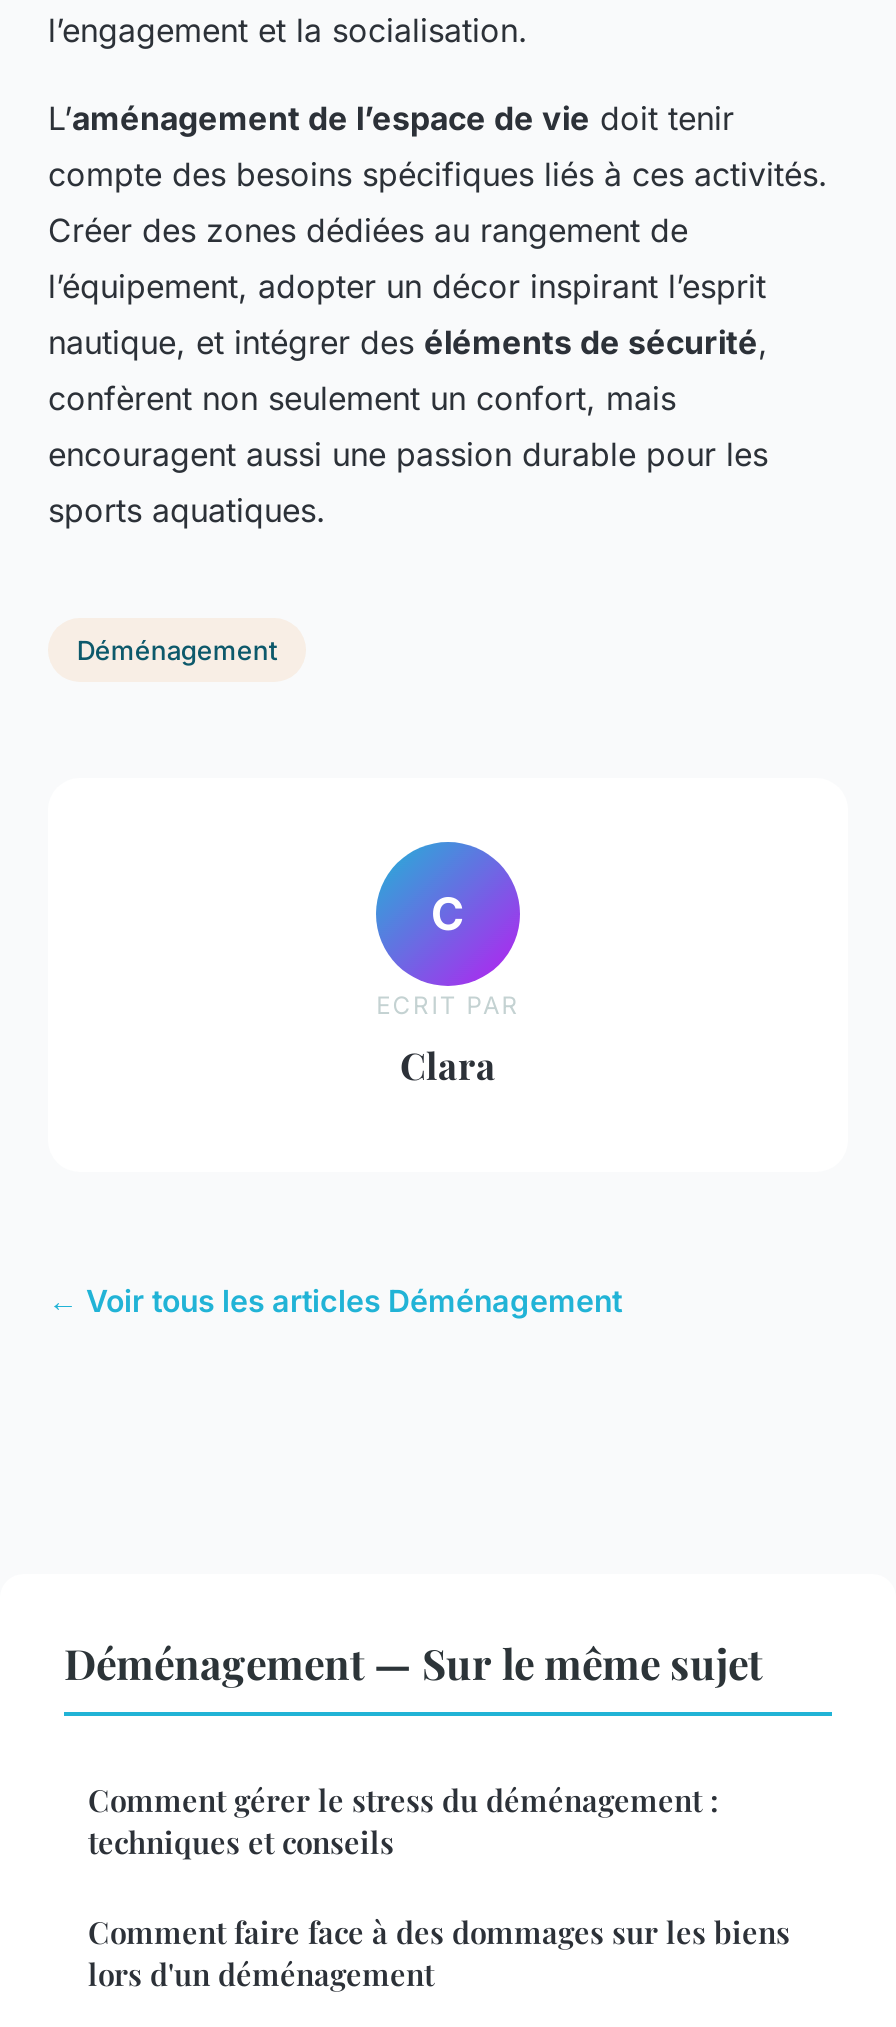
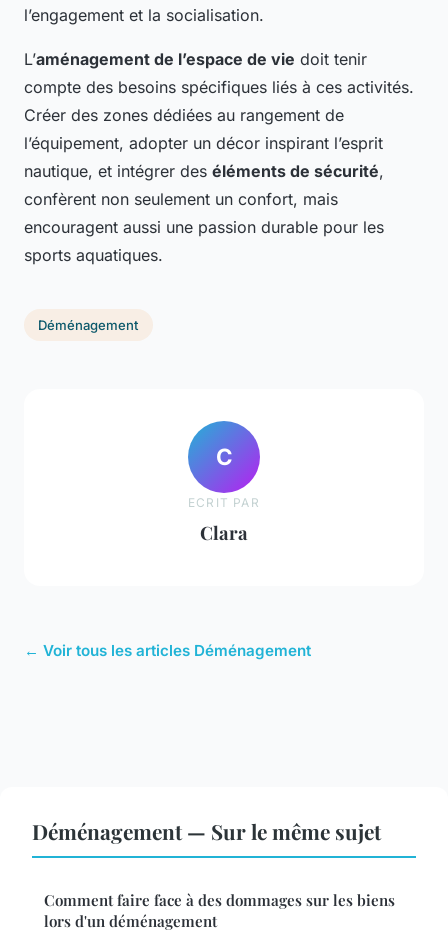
[88,1780,718,1862] Comment gérer le stress du déménagement : | techniques et conseils -> none

